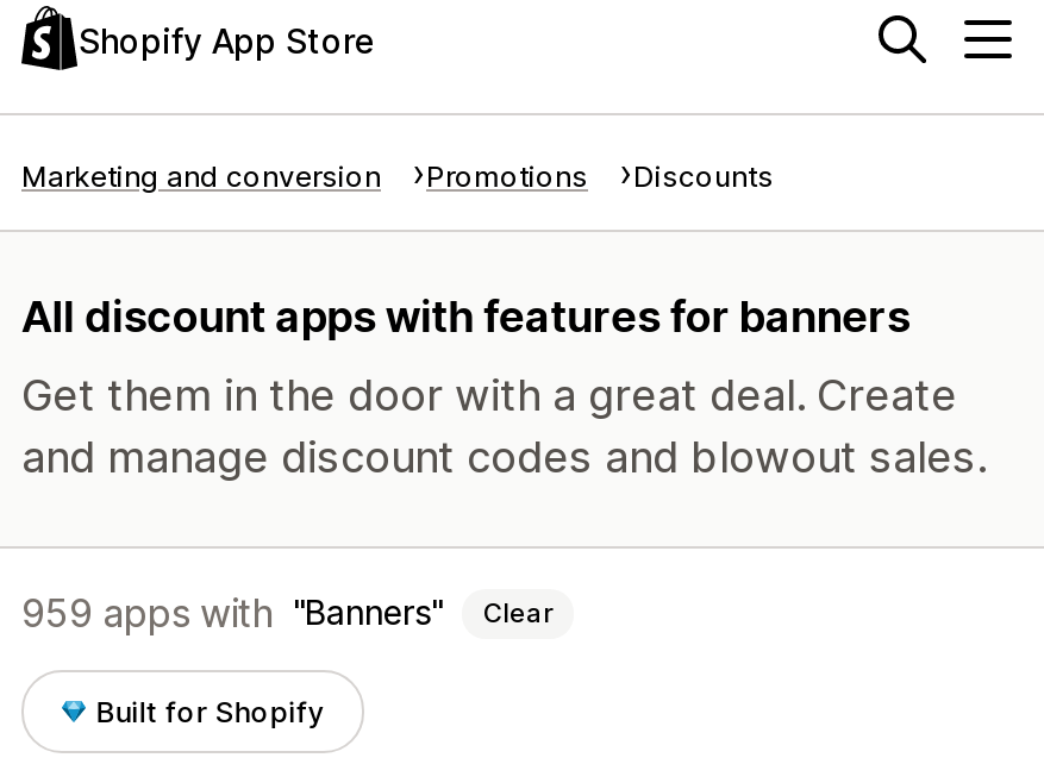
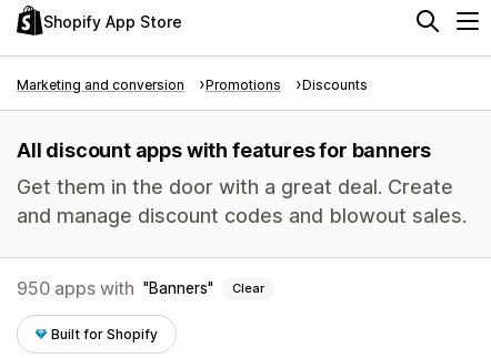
[21,589,552,637] 959 apps with Banners Clear -> [17,277,264,299] 950 apps with Banners Clear

